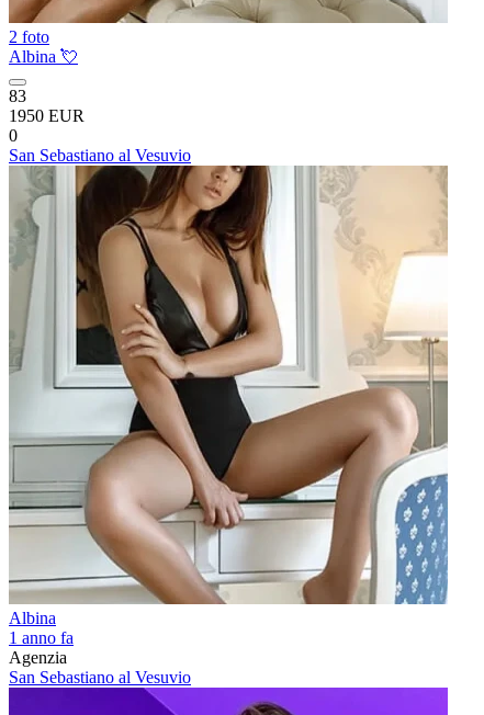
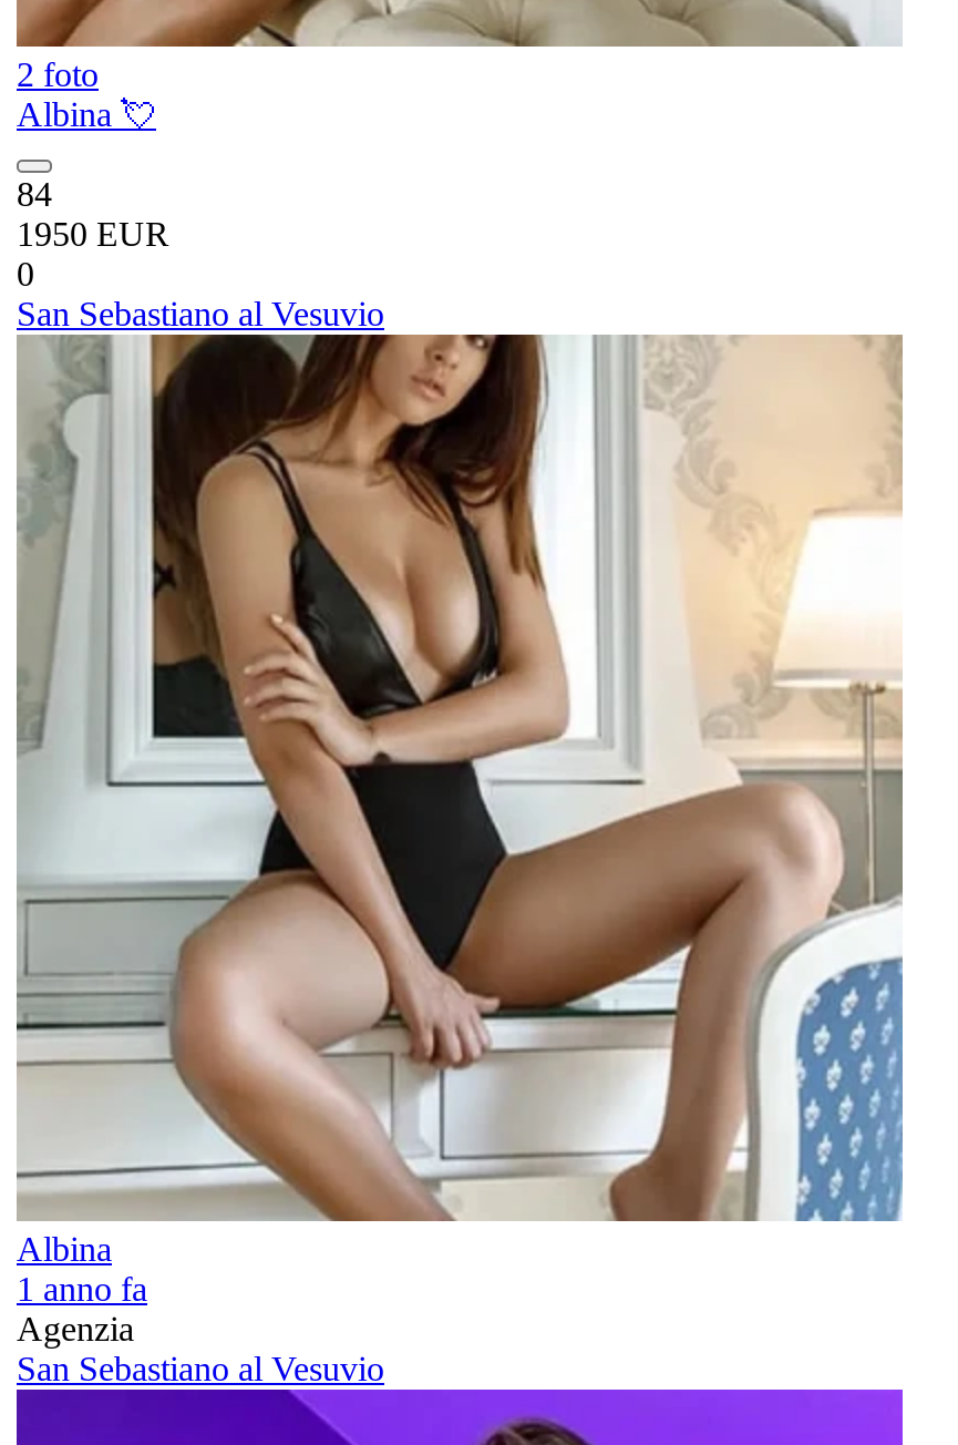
[9,87,26,105] 83 -> [17,175,52,213] 84

